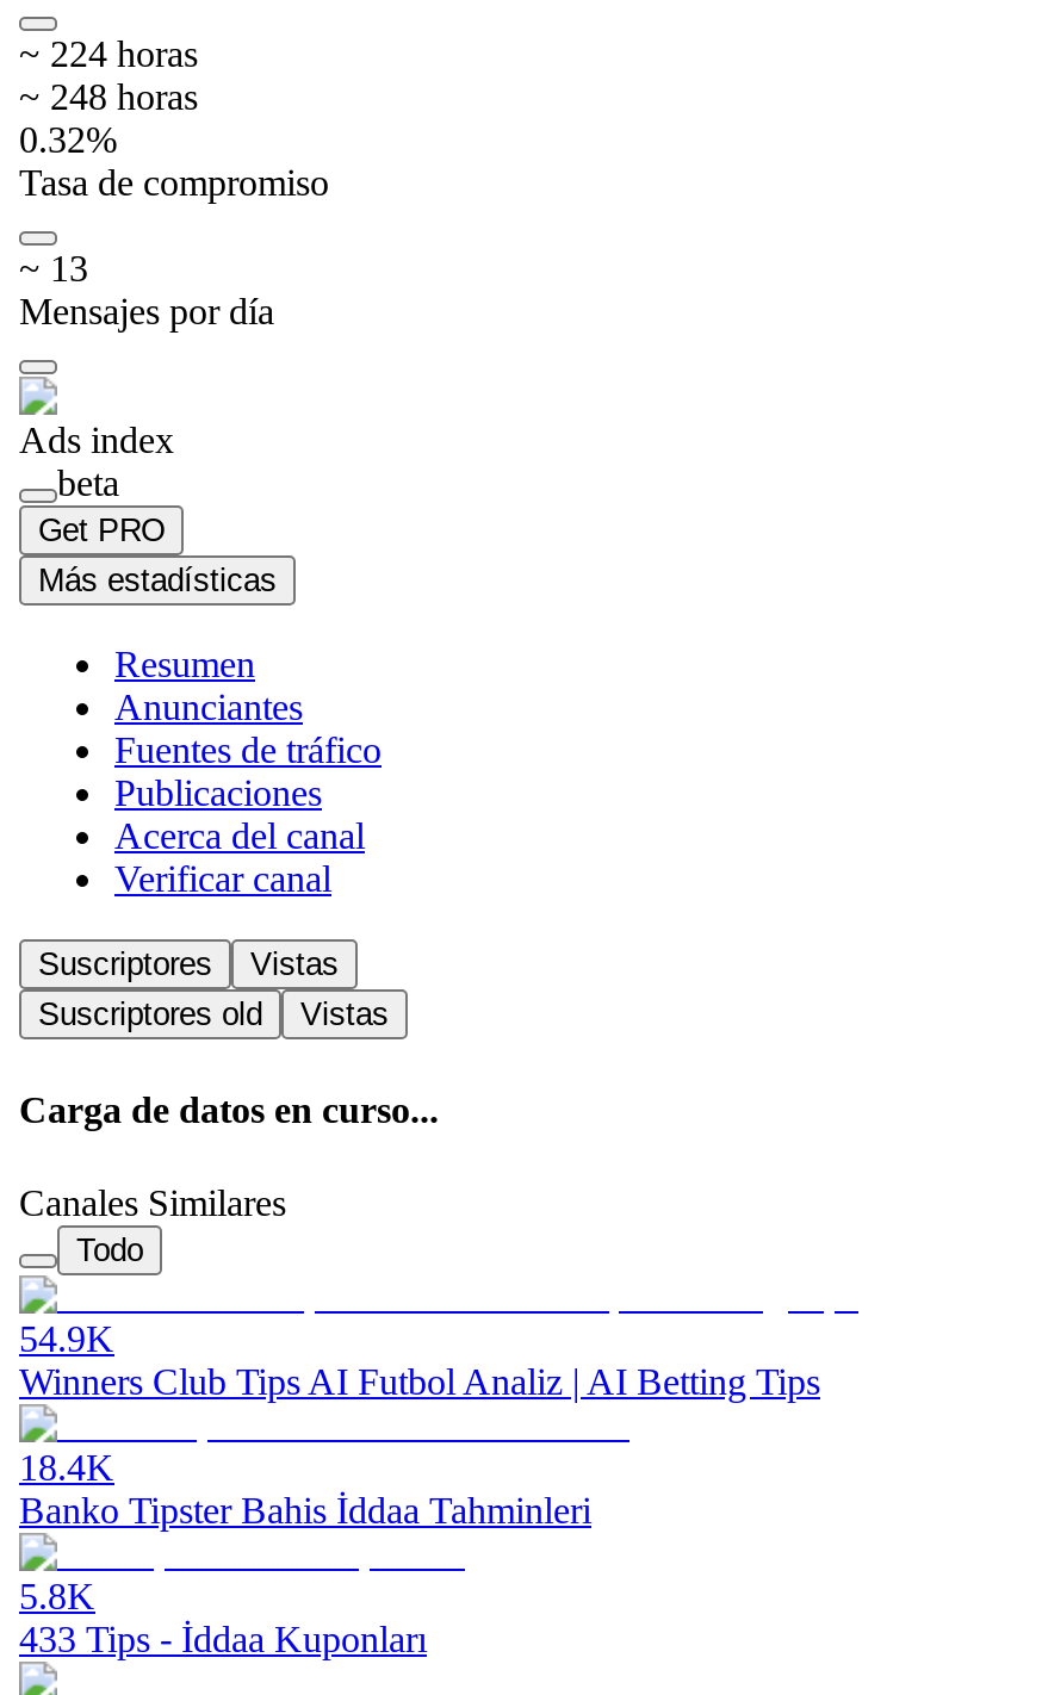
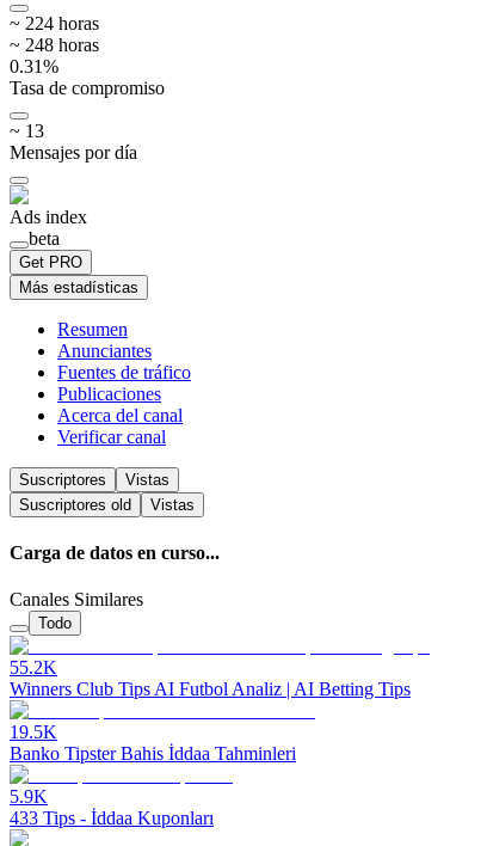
[19,119,117,159] 0.32% -> [10,56,58,76] 0.31%
[19,1319,114,1360] 54.9K -> [10,658,57,678] 55.2K
[19,1448,114,1489] 18.4K -> [10,722,57,743] 19.5K
[19,1577,95,1617] 5.8K -> [10,787,48,807] 5.9K

